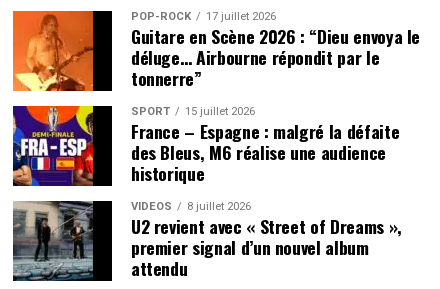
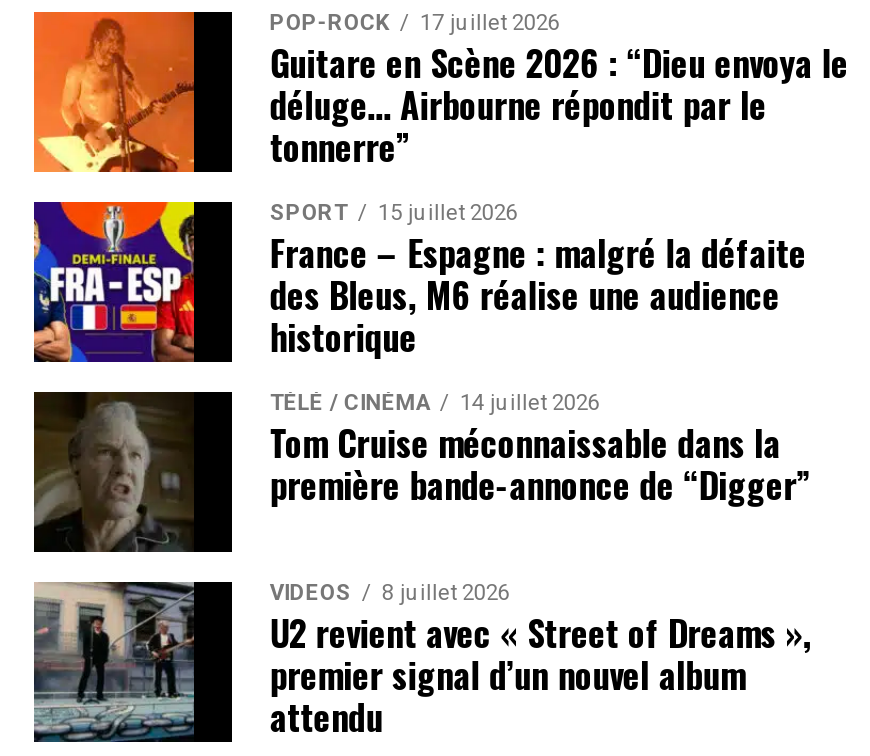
none -> [34,390,812,552] [image] | TÉLÉ / CINÉMA | 14 juillet 2026 | Tom Cruise méconnaissable dans la | première bande-annonce de “Digger”

